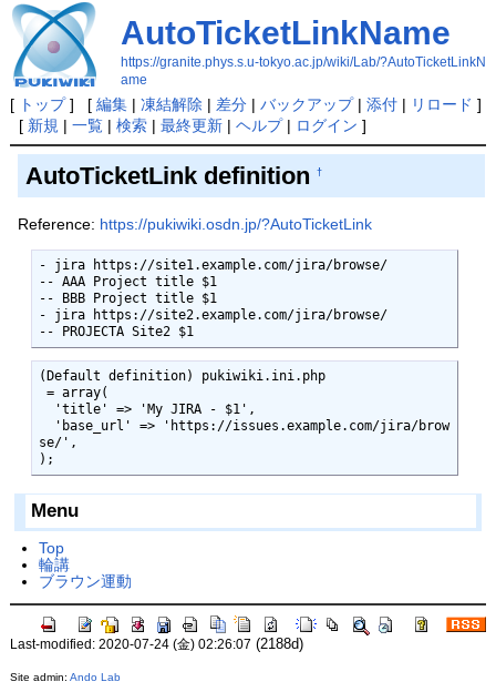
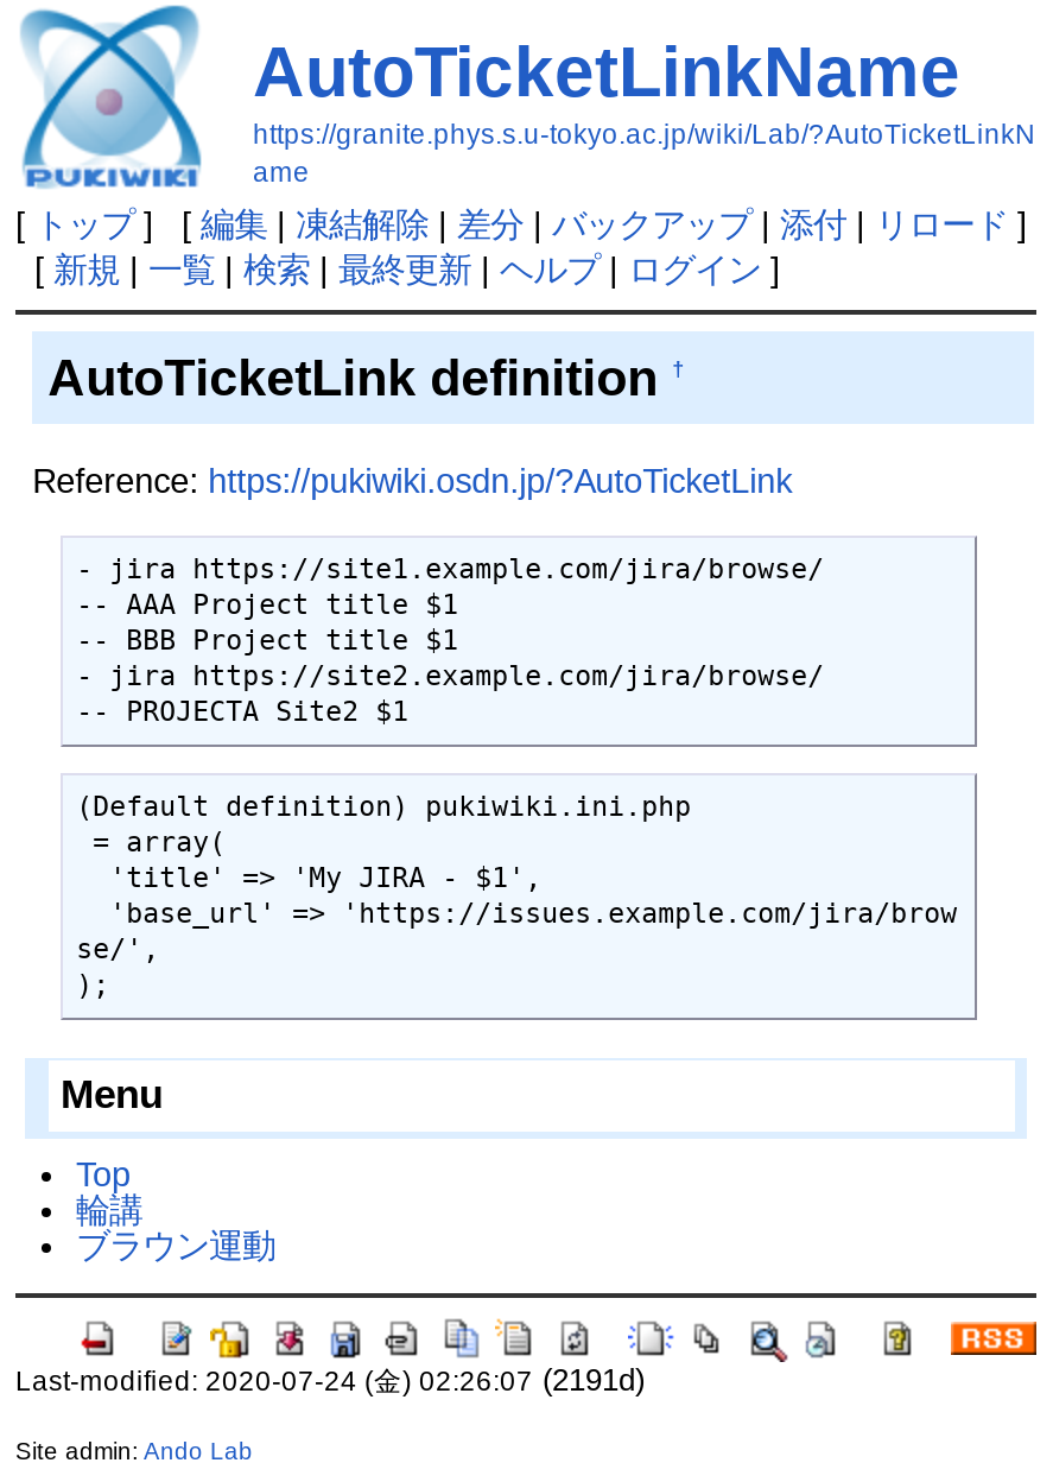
[10,635,303,652] Last-modified: 2020-07-24 (金) 02:26:07 (2188d) -> [15,1361,645,1397] Last-modified: 2020-07-24 (金) 02:26:07 (2191d)

